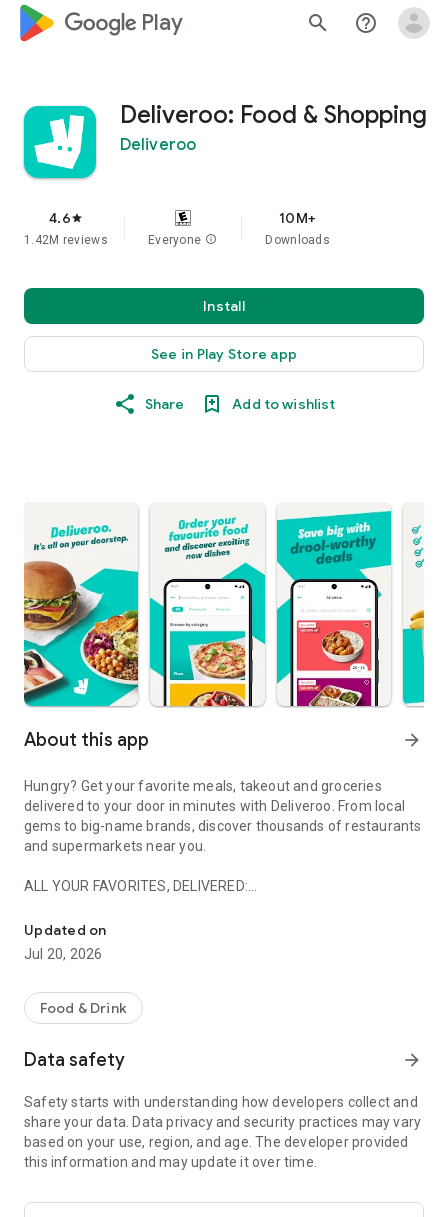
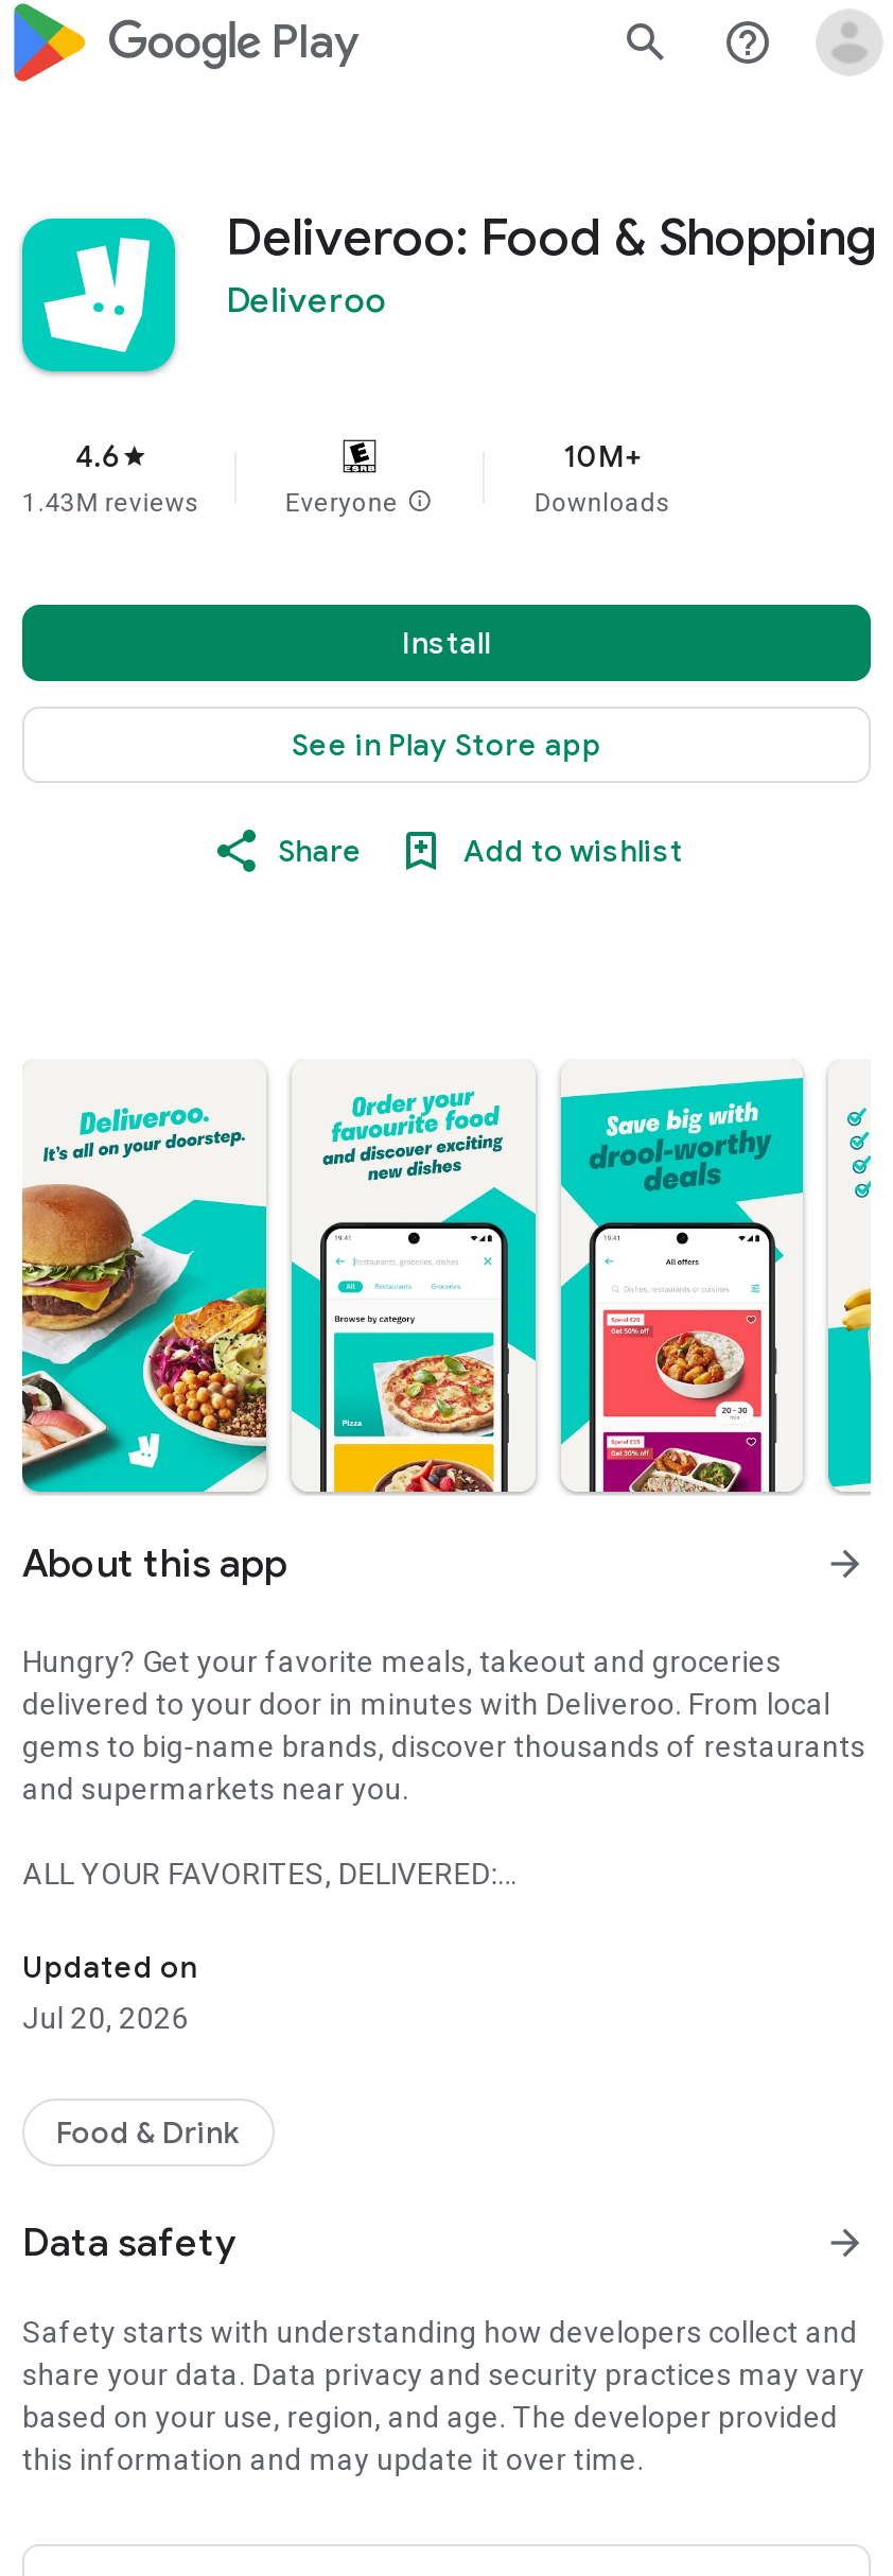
[24,233,108,247] 1.42M reviews -> [22,488,200,518] 1.43M reviews

